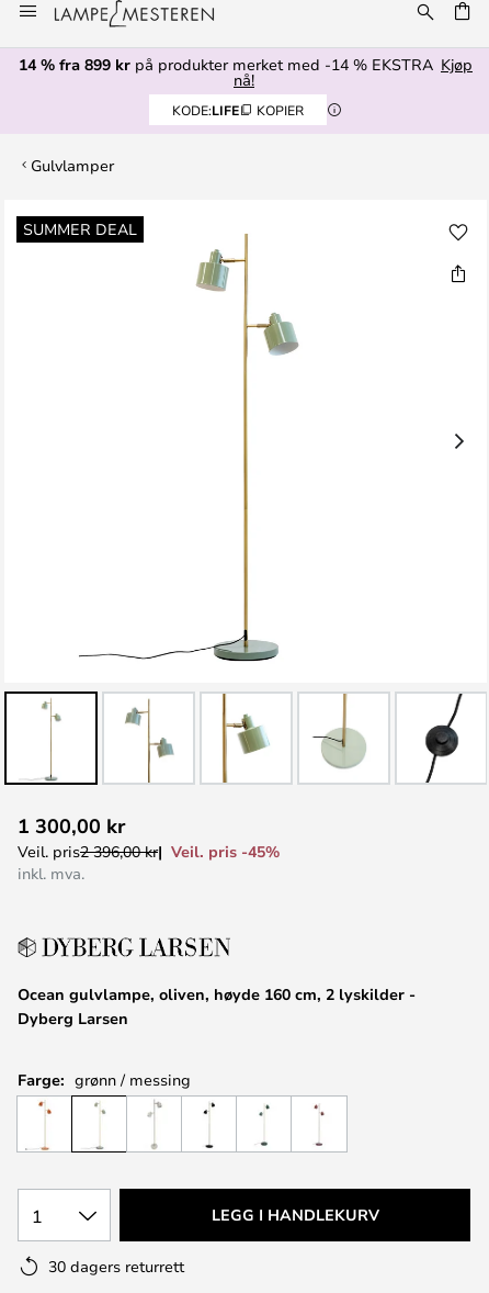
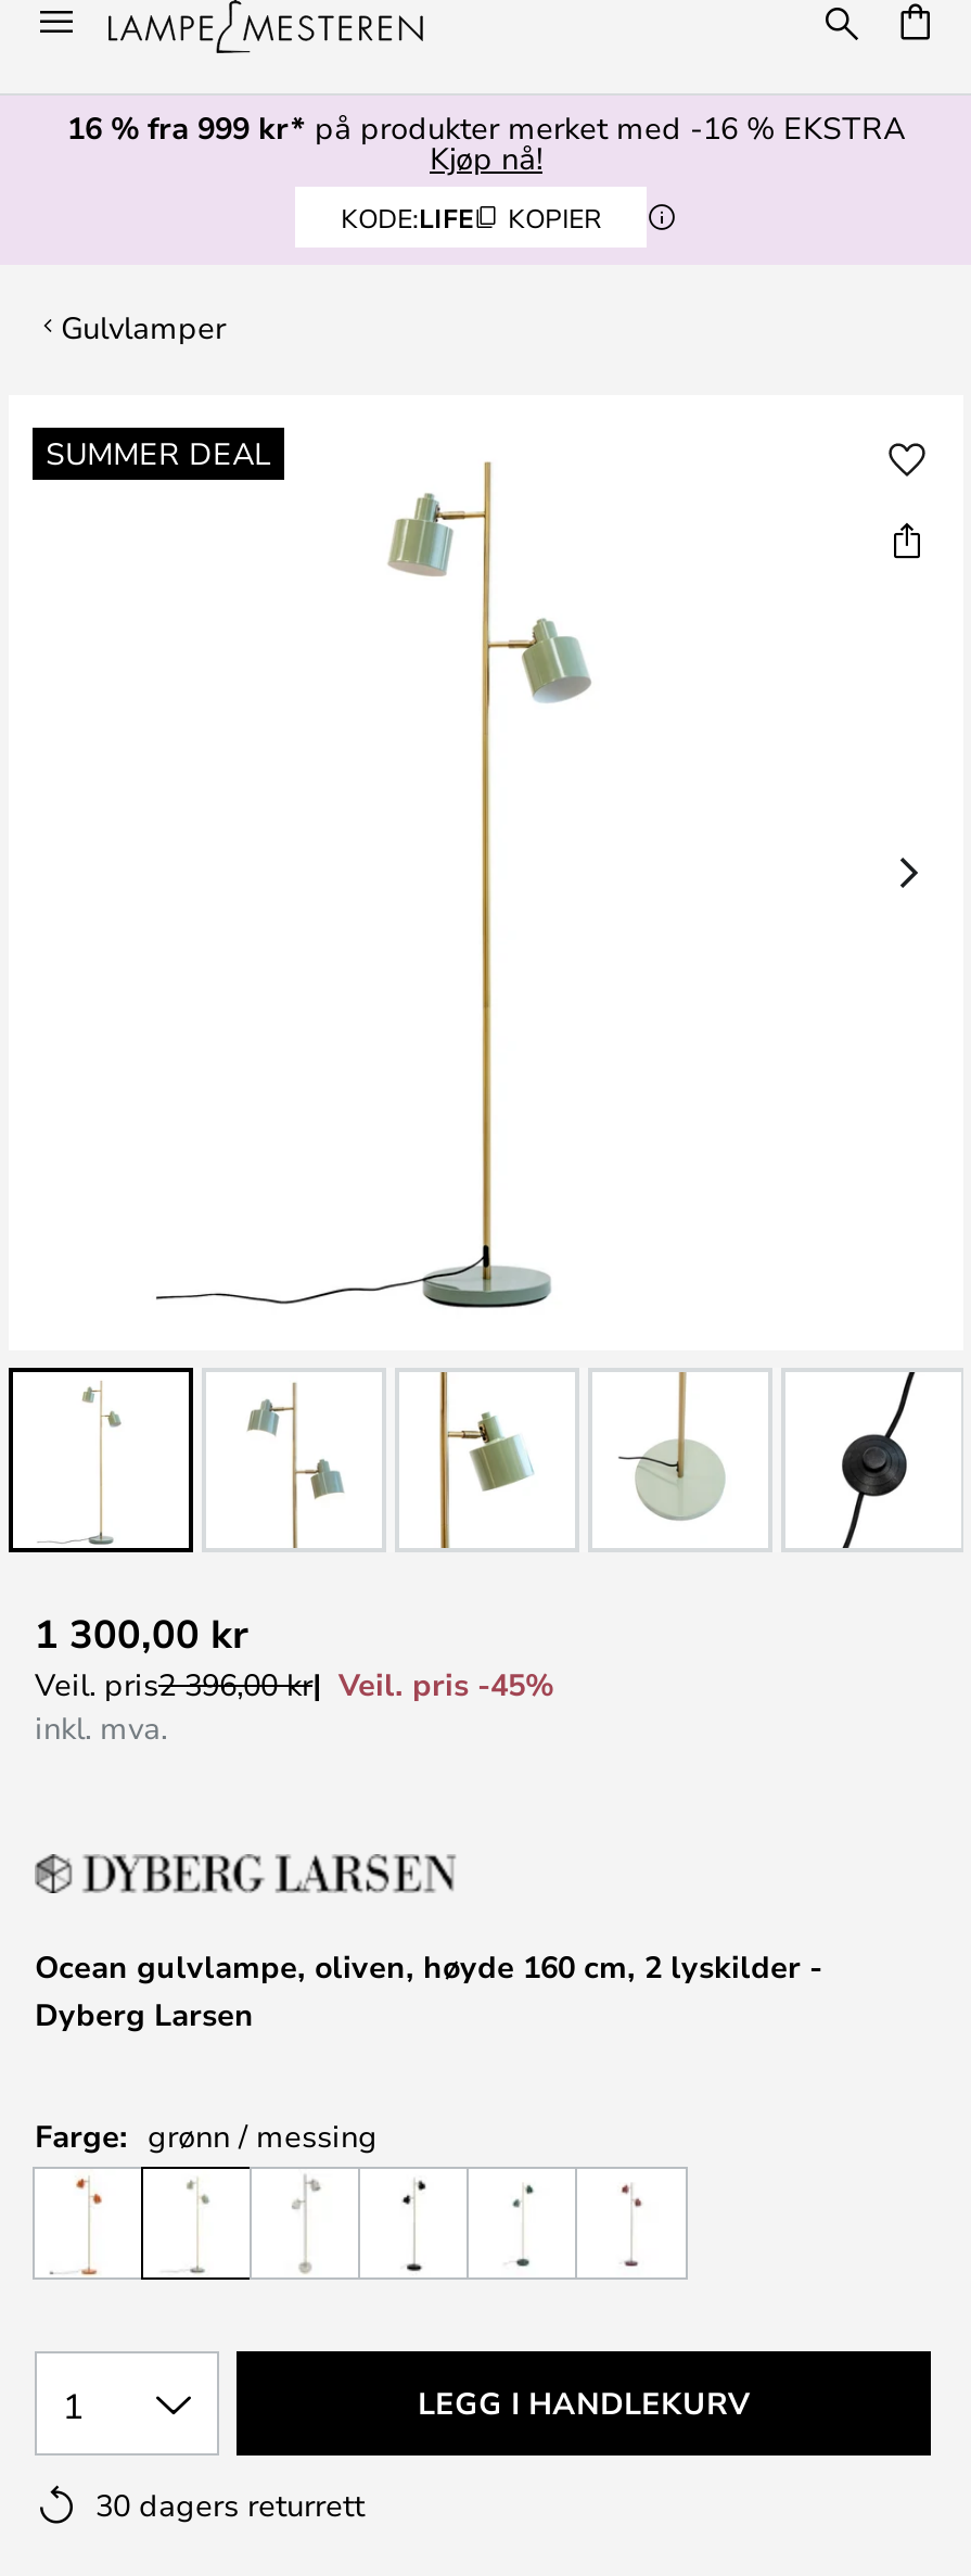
[19,54,473,90] 14 % fra 899 kr på produkter merket med -14 % EKSTRA Kjøp | nå! -> [67,106,905,178] 16 % fra 999 kr* på produkter merket med -16 % EKSTRA | Kjøp nå!

